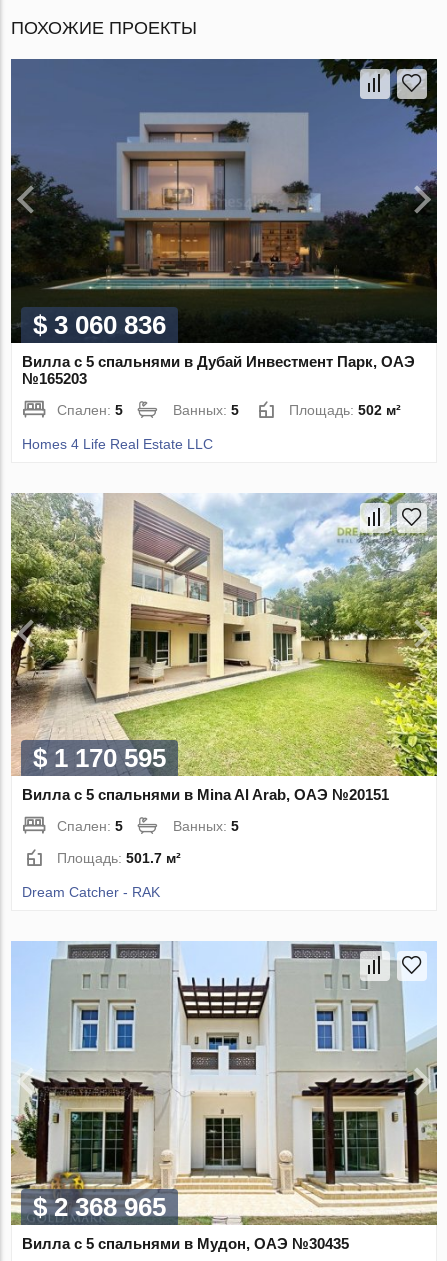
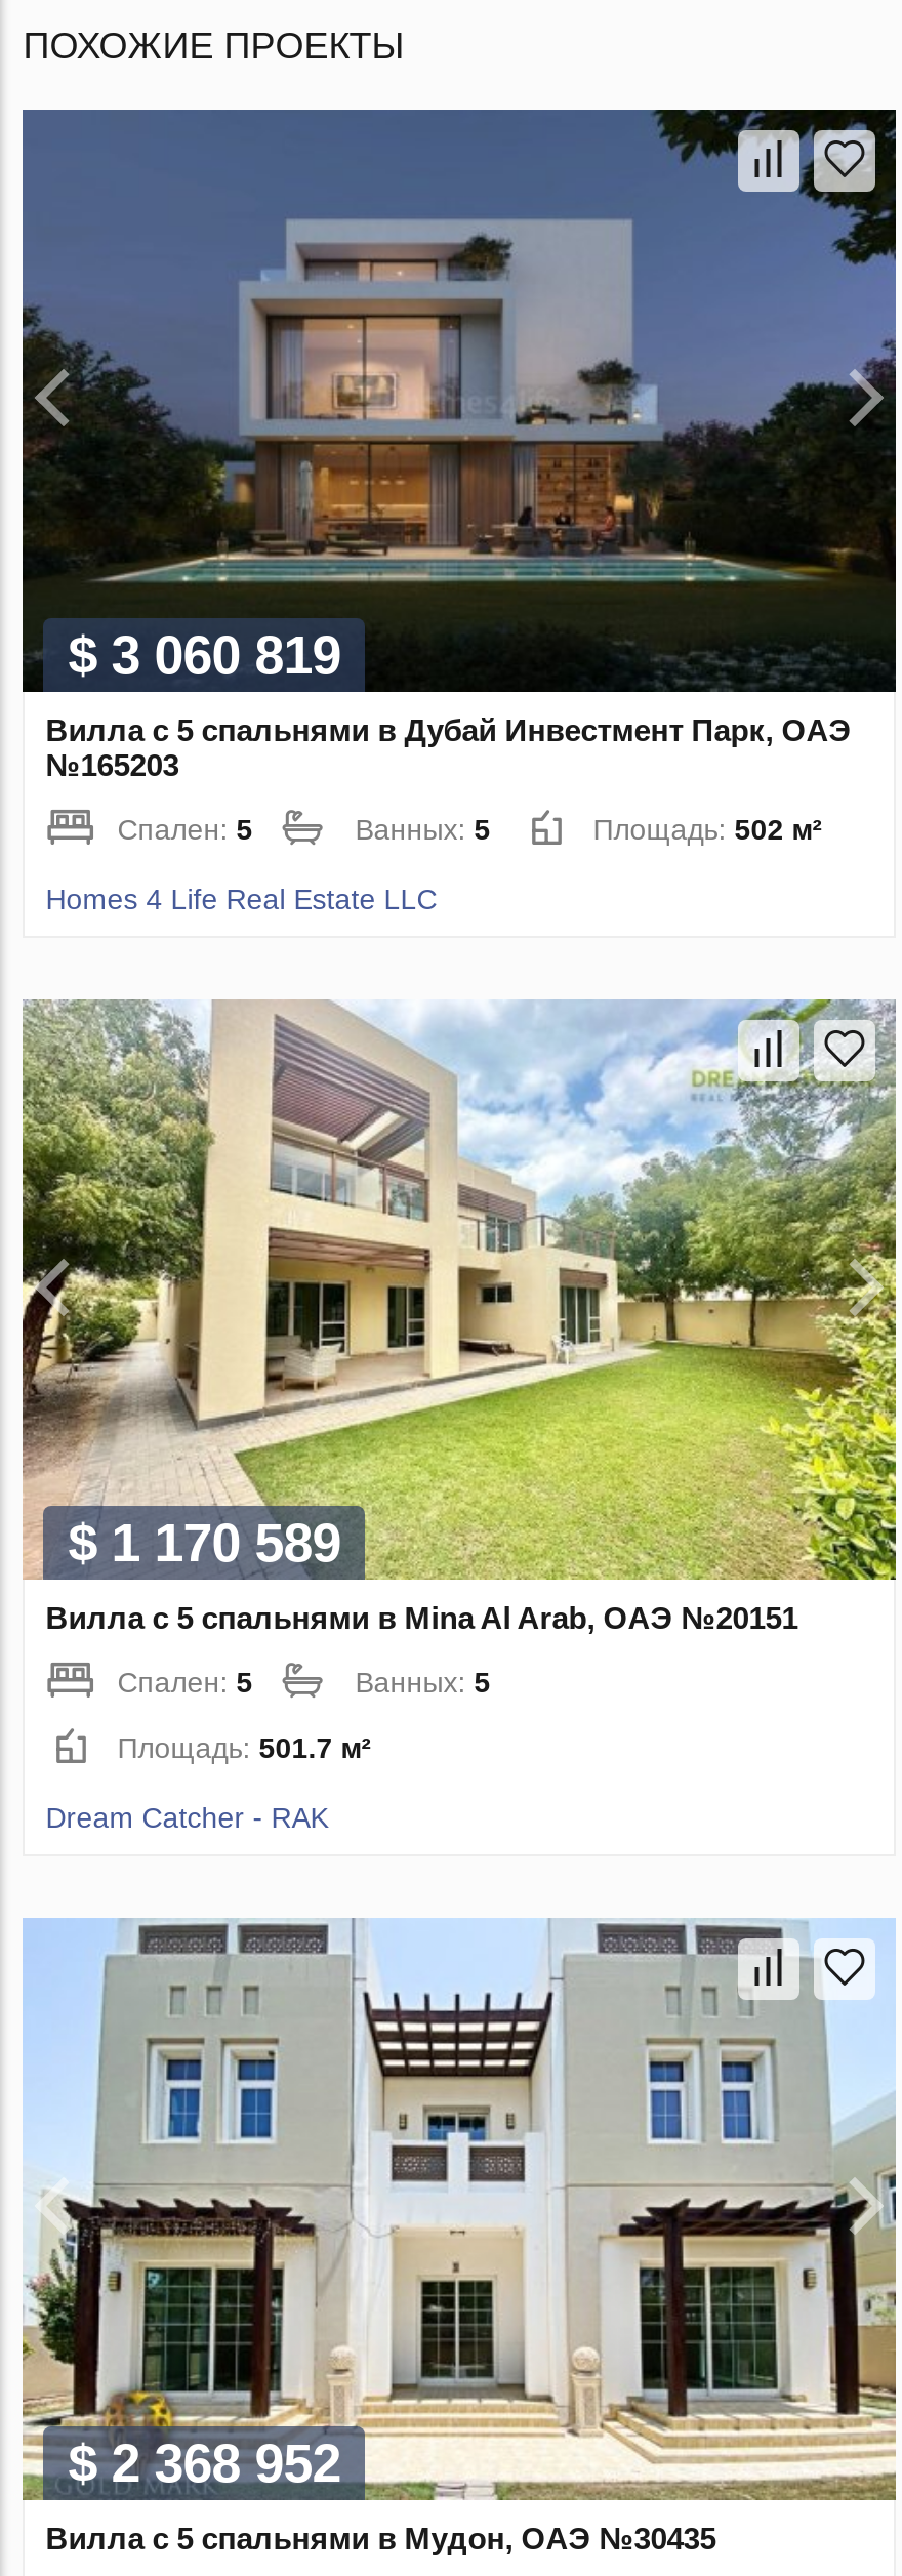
[33,310,166,340] $ 3 060 836 -> [68,624,341,685] $ 3 060 819
[33,743,166,773] $ 1 170 595 -> [68,1513,341,1575] $ 1 170 589
[33,1192,166,1222] $ 2 368 965 -> [68,2433,341,2494] $ 2 368 952

